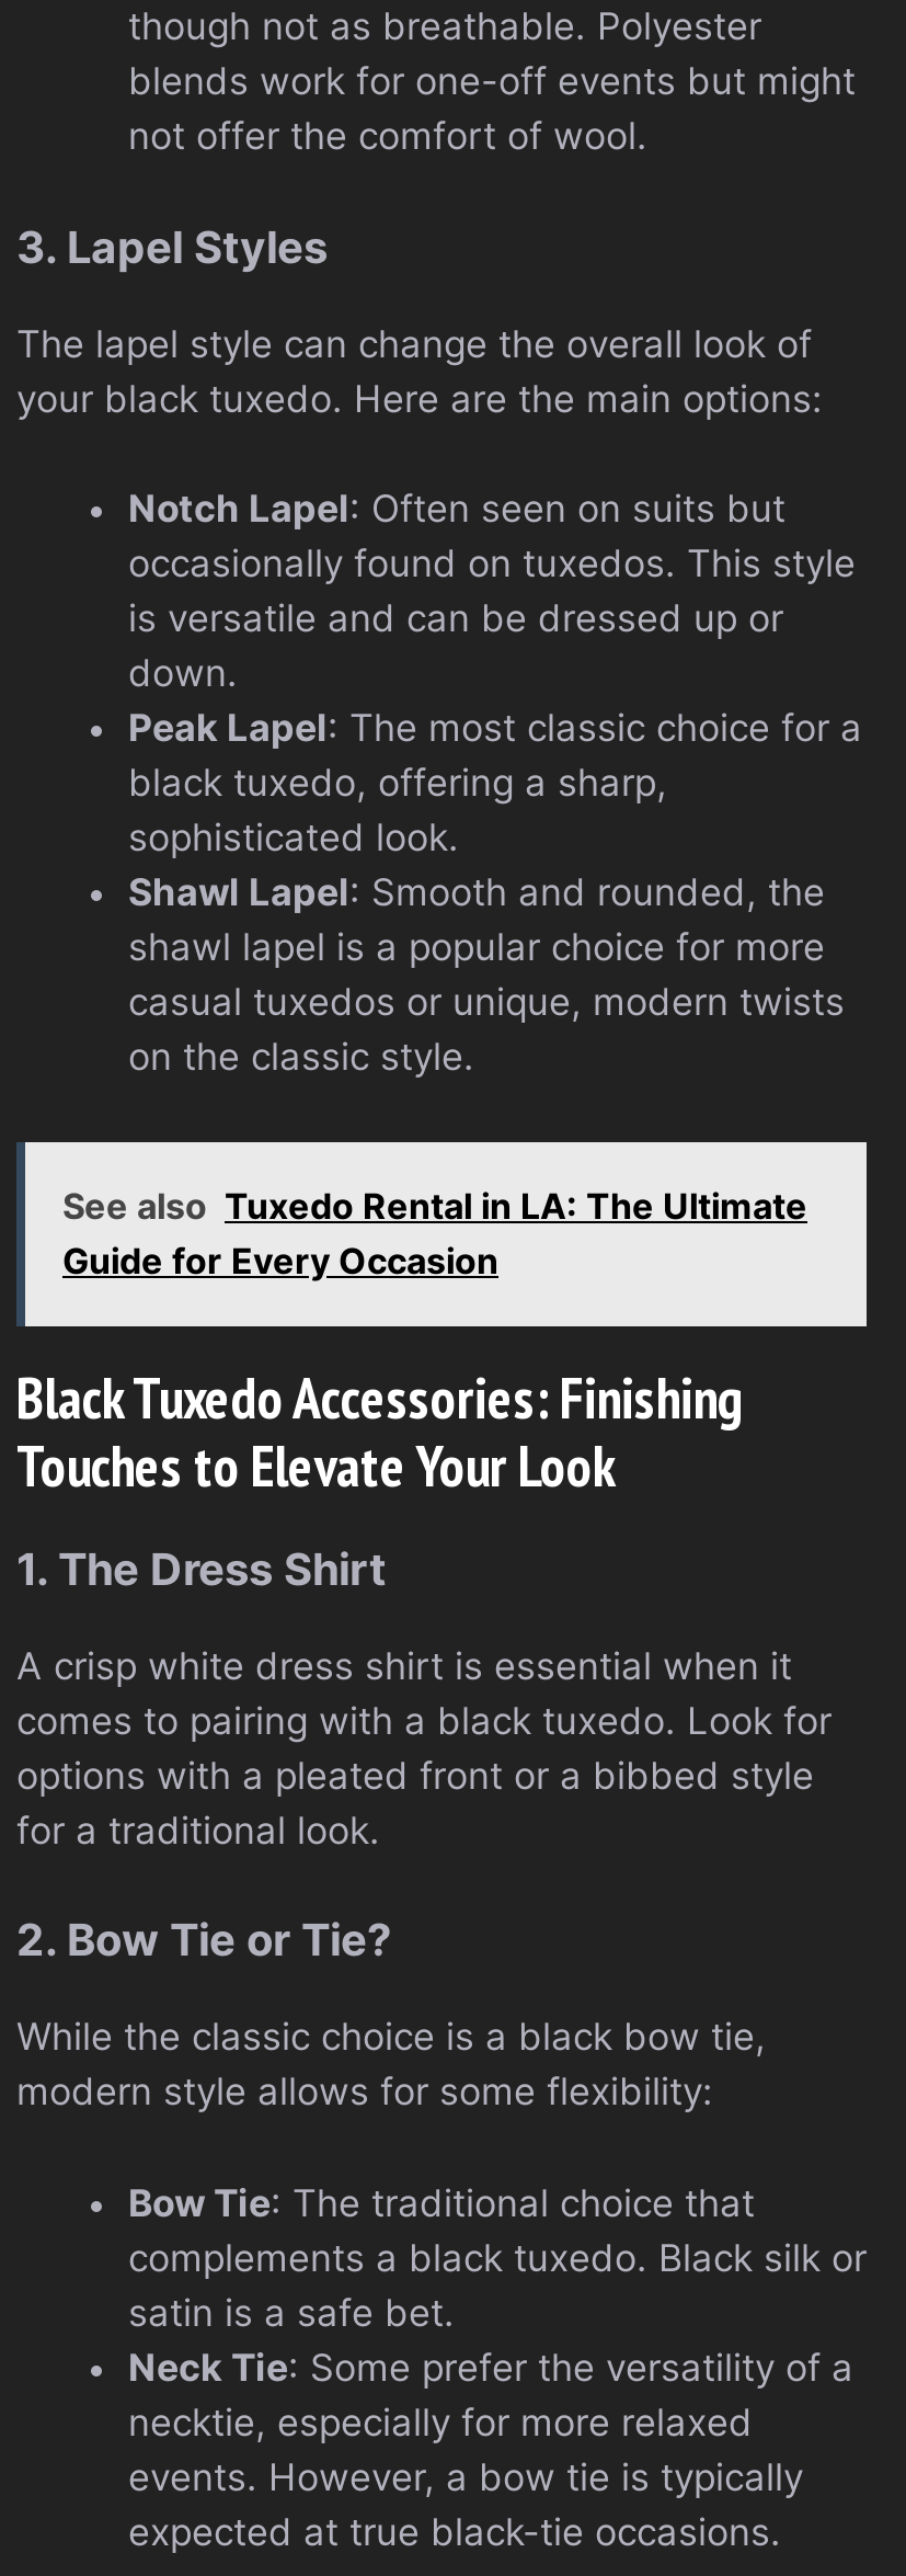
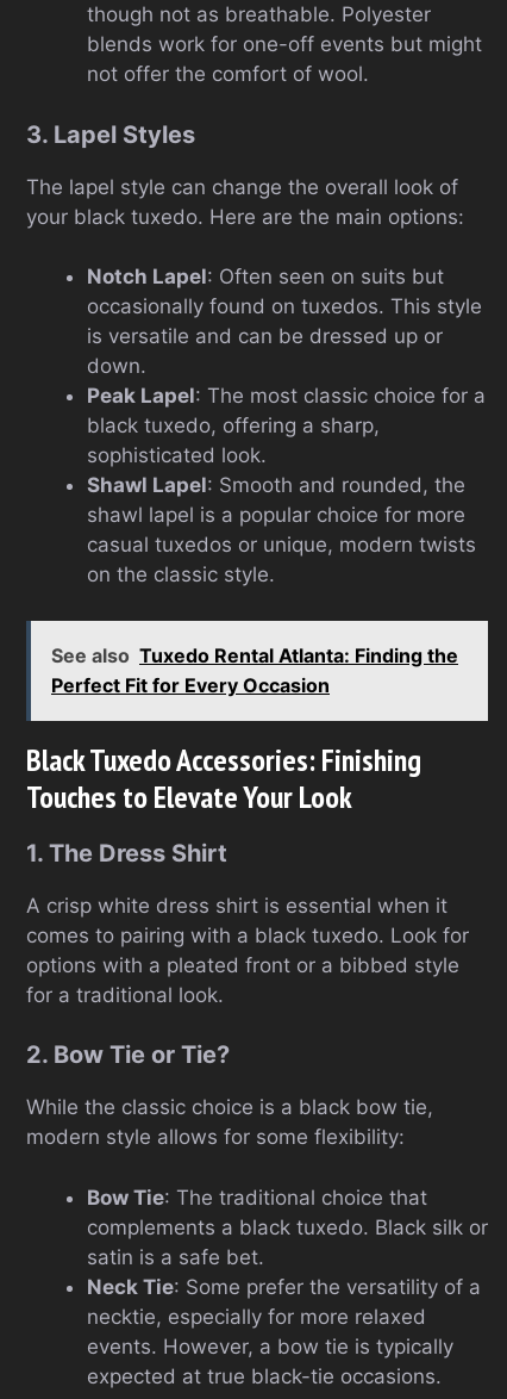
[62,1183,807,1282] See also Tuxedo Rental in LA: The Ultimate | Guide for Every Occasion -> [51,643,458,697] See also Tuxedo Rental Atlanta: Finding the | Perfect Fit for Every Occasion

